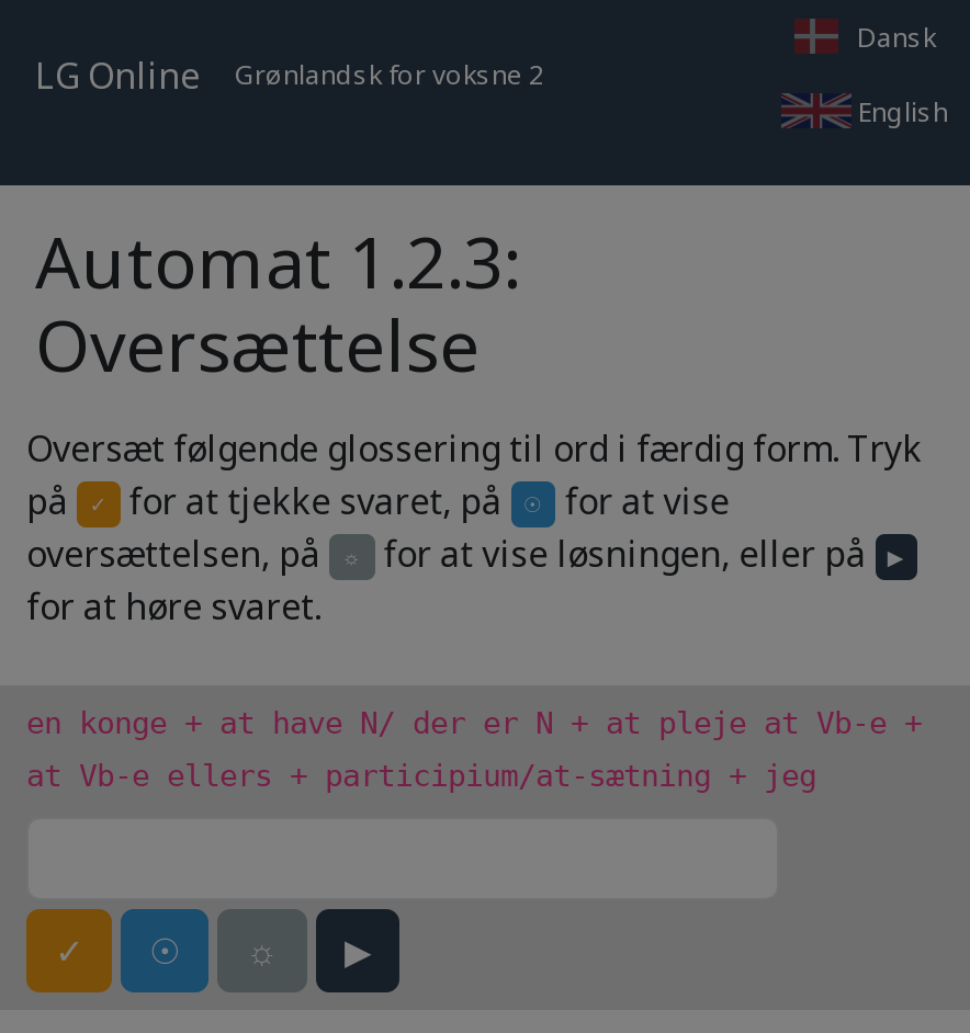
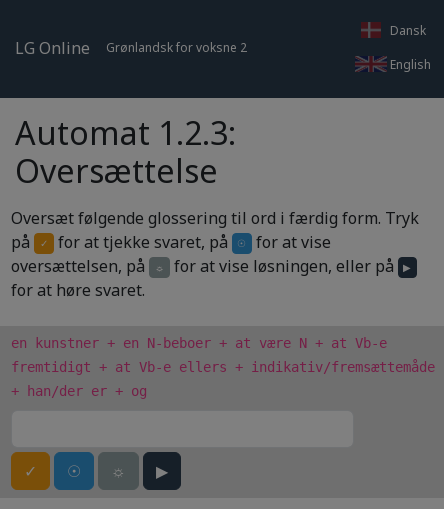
[26,706,922,793] en konge + at have N/ der er N + at pleje at Vb-e + | at Vb-e ellers + participium/at-sætning + jeg -> [11,335,435,399] en kunstner + en N-beboer + at være N + at Vb-e | fremtidigt + at Vb-e ellers + indikativ/fremsættemåde | + han/der er + og

